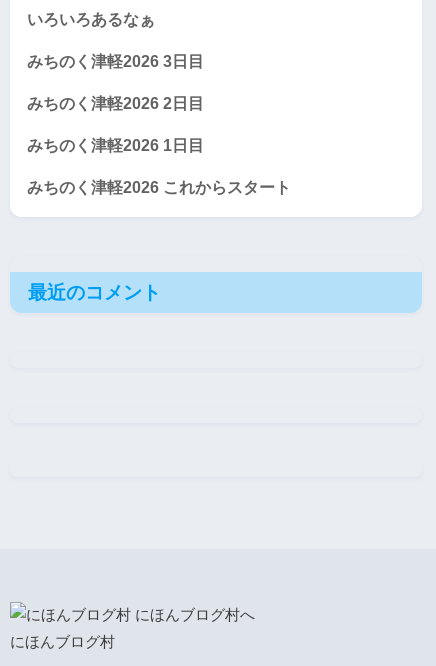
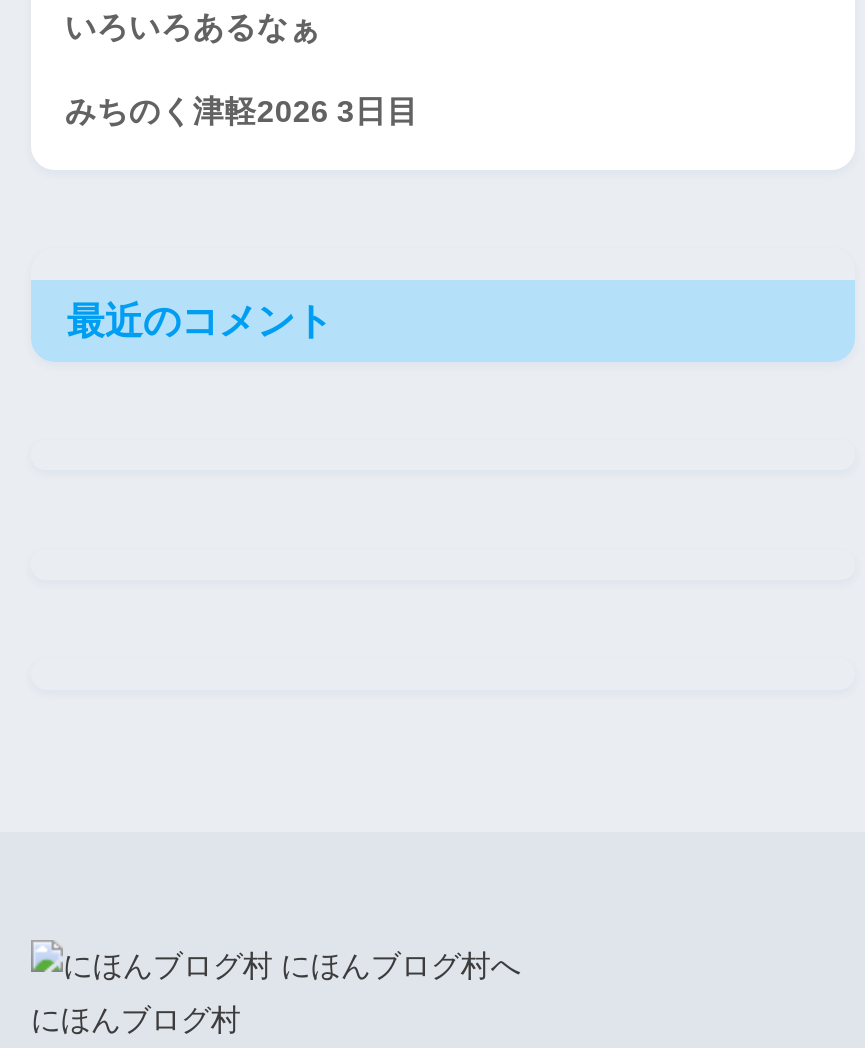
[27,95,291,196] みちのく津軽2026 2日目 | みちのく津軽2026 1日目 | みちのく津軽2026 これからスタート -> none

